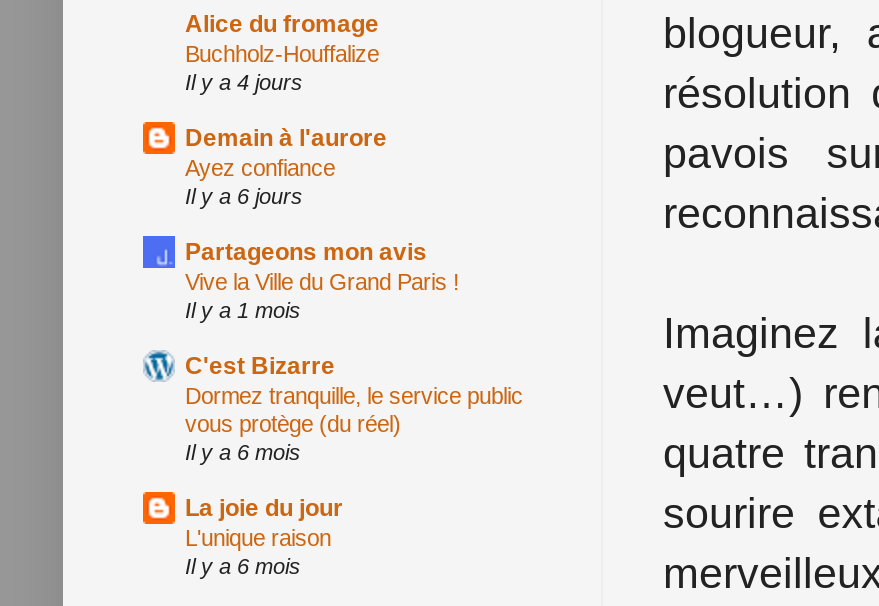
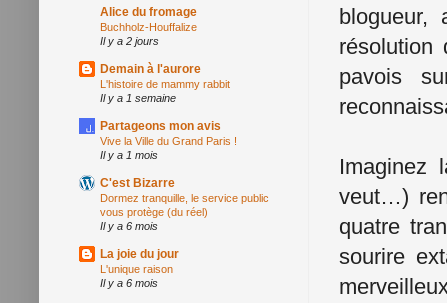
[185,71,303,95] Il y a 4 jours -> [100,35,159,47] Il y a 2 jours
[185,157,335,209] Ayez confiance | Il y a 6 jours -> [100,78,230,104] L'histoire de mammy rabbit | Il y a 1 semaine

